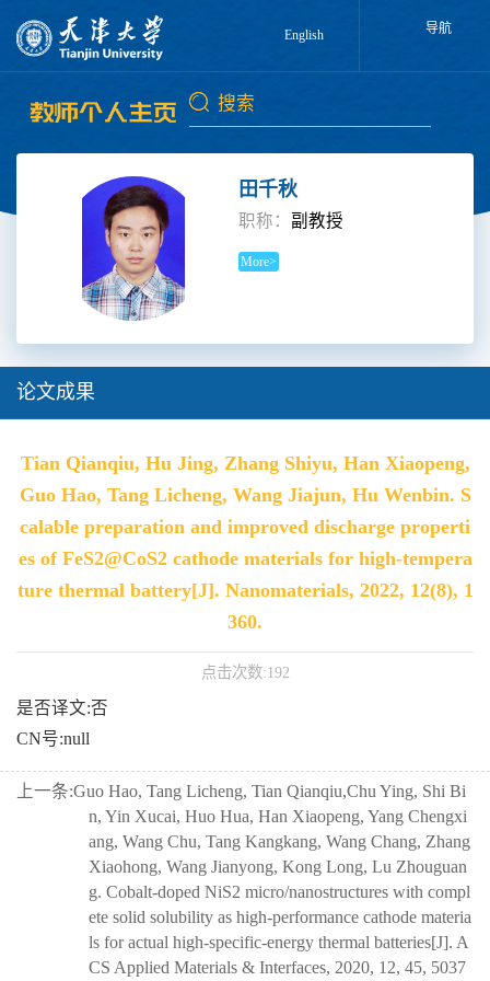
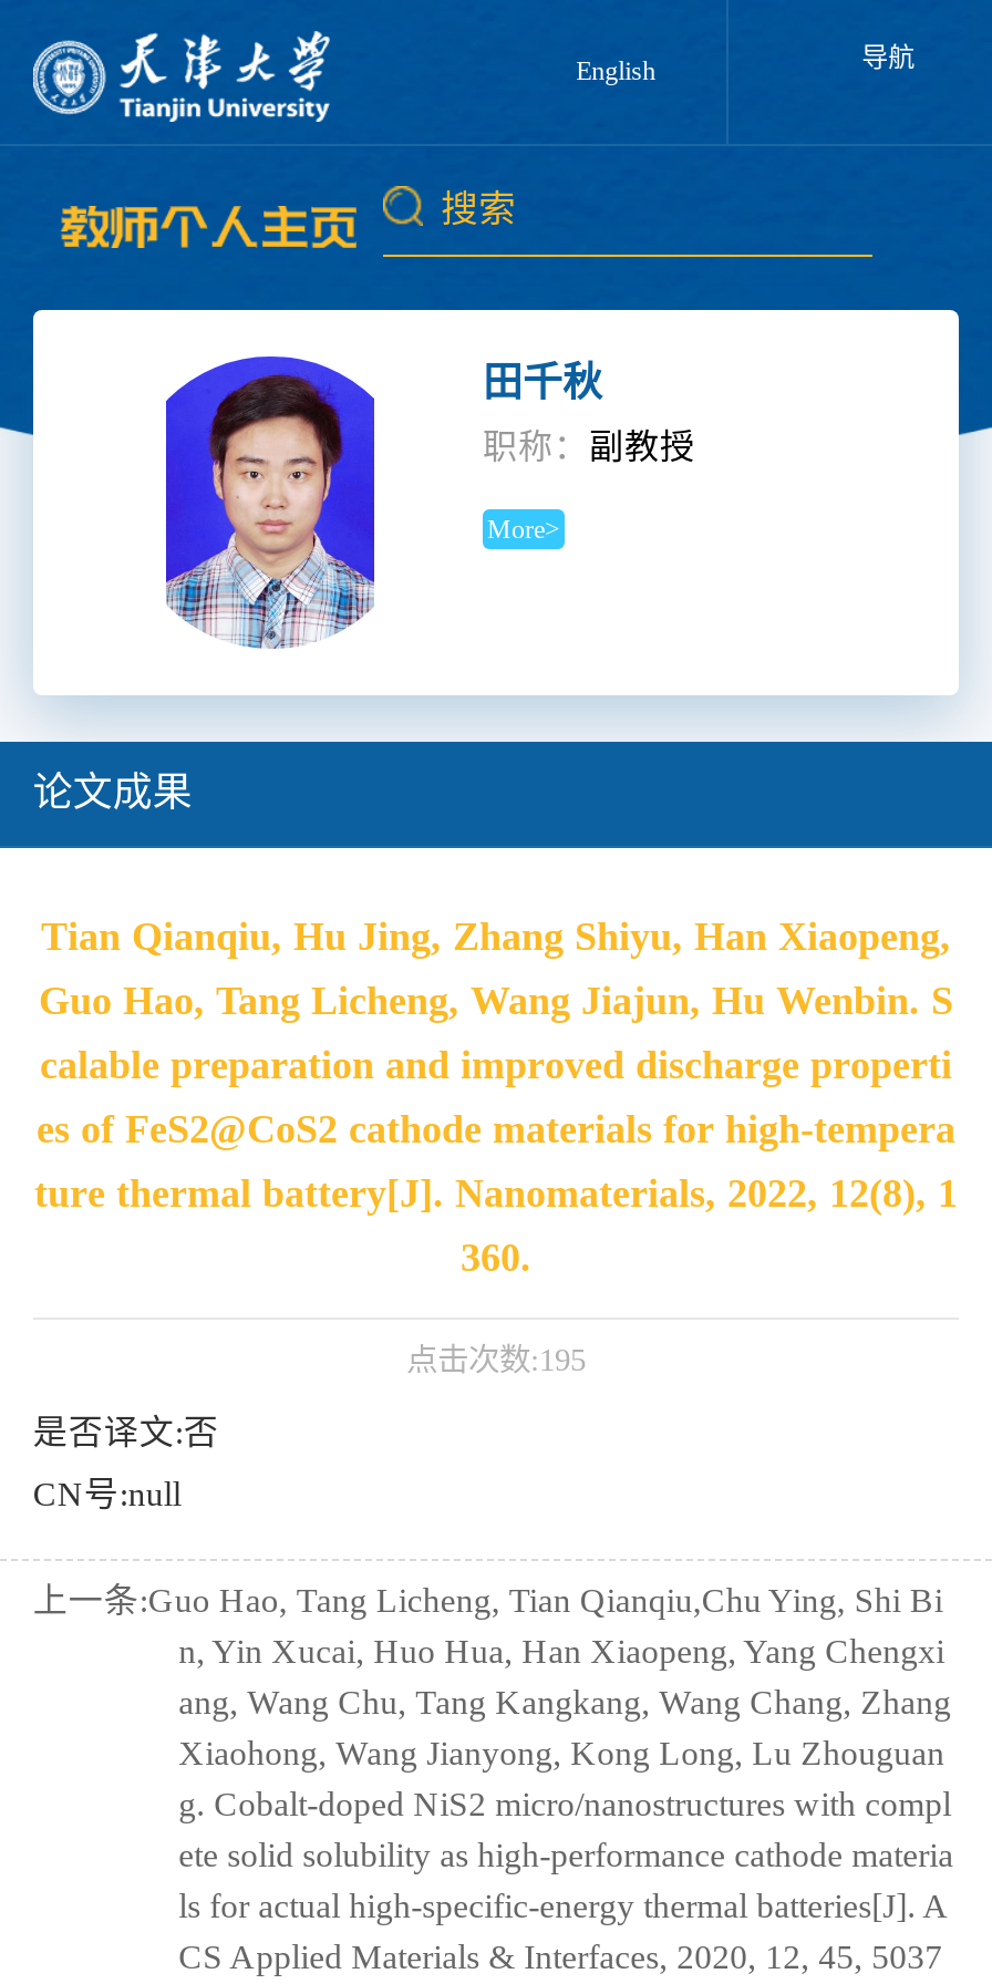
[201,664,289,681] 点击次数:192 -> [406,1343,586,1378] 点击次数:195

